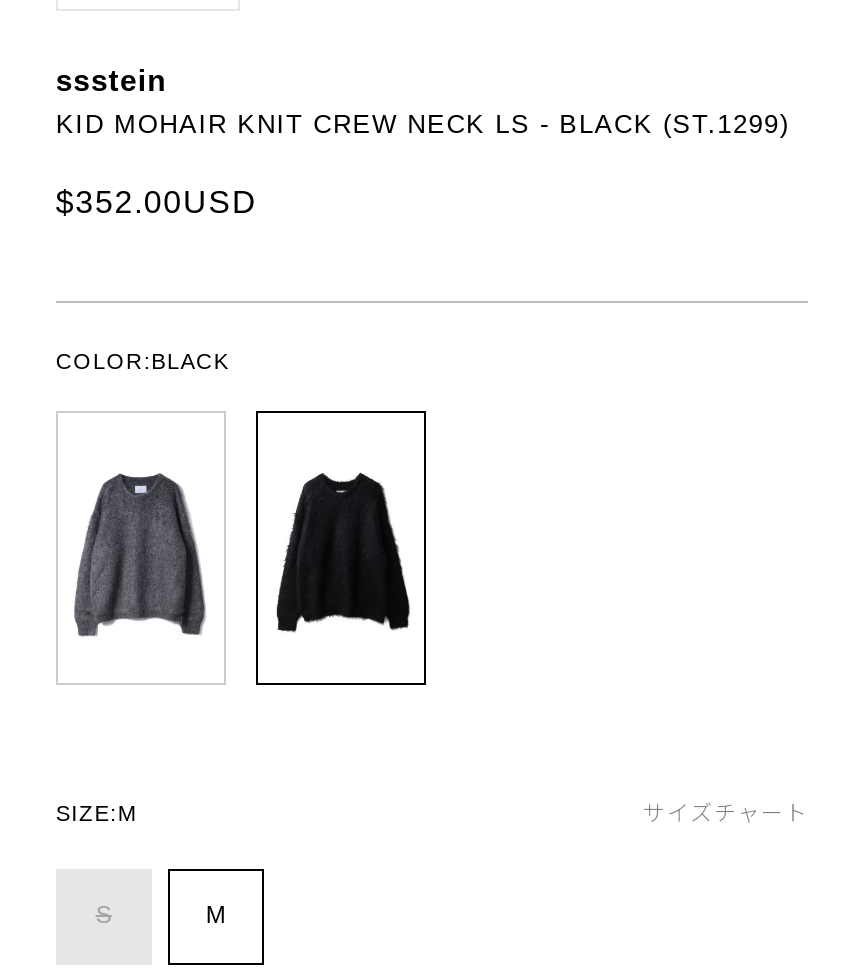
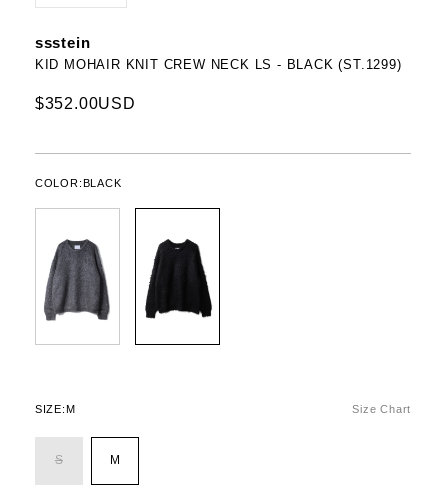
[643,800,808,824] サイズチャート -> [352,403,411,415] Size Chart

